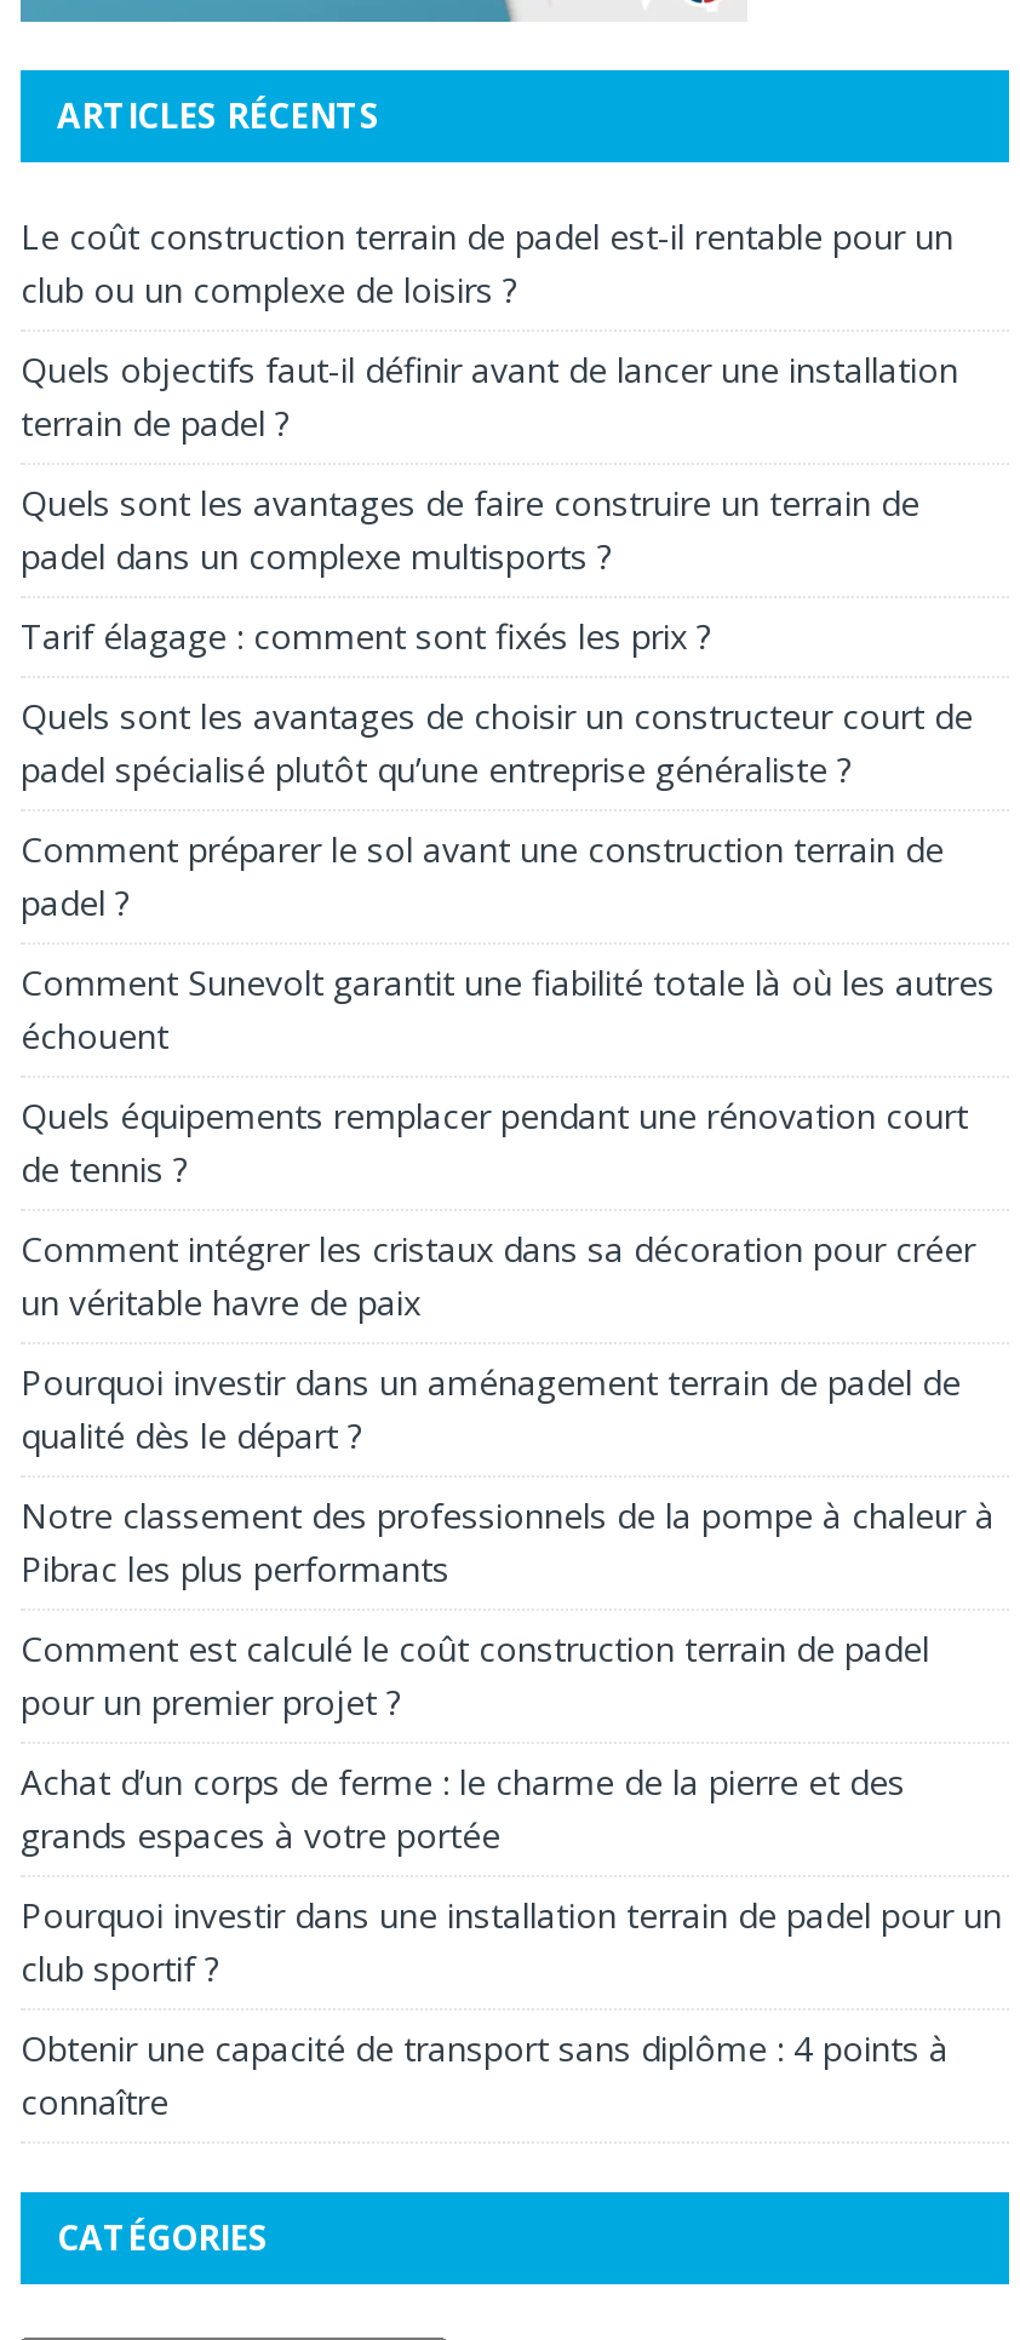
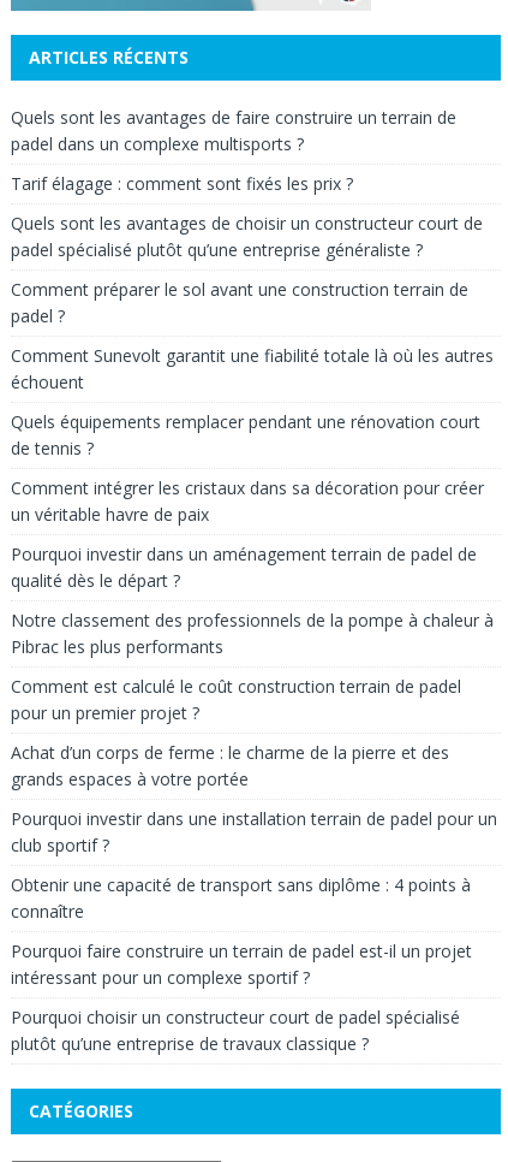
[21,213,958,446] Le coût construction terrain de padel est-il rentable pour un | club ou un complexe de loisirs ? | Quels objectifs faut-il définir avant de lancer une installation | terrain de padel ? -> none
moved [21,480,1002,2124] -> [11,106,497,923]: Quels sont les avantages de faire construire un terrain de | padel dans un complexe multisports ? | Tarif élagage : comment sont fixés les prix ? | ... | Obtenir une capacité de transport sans diplôme : 4 points à | connaître
none -> [11,939,472,1055] Pourquoi faire construire un terrain de padel est-il un projet | intéressant pour un complexe sportif ? | Pourquoi choisir un constructeur court de padel spécialisé | plutôt qu’une entreprise de travaux classique ?

